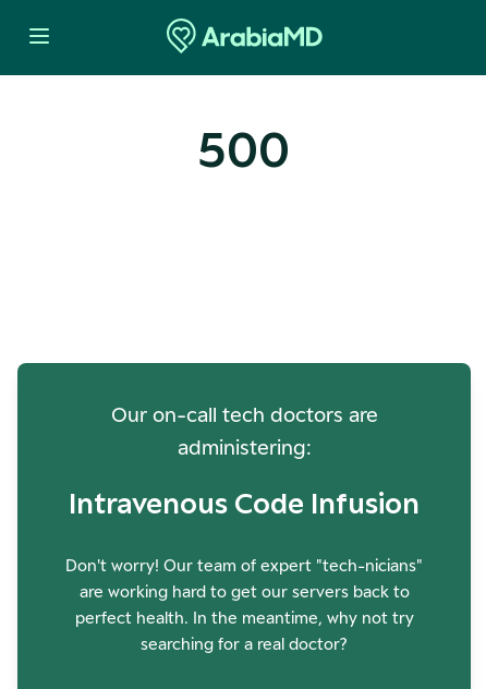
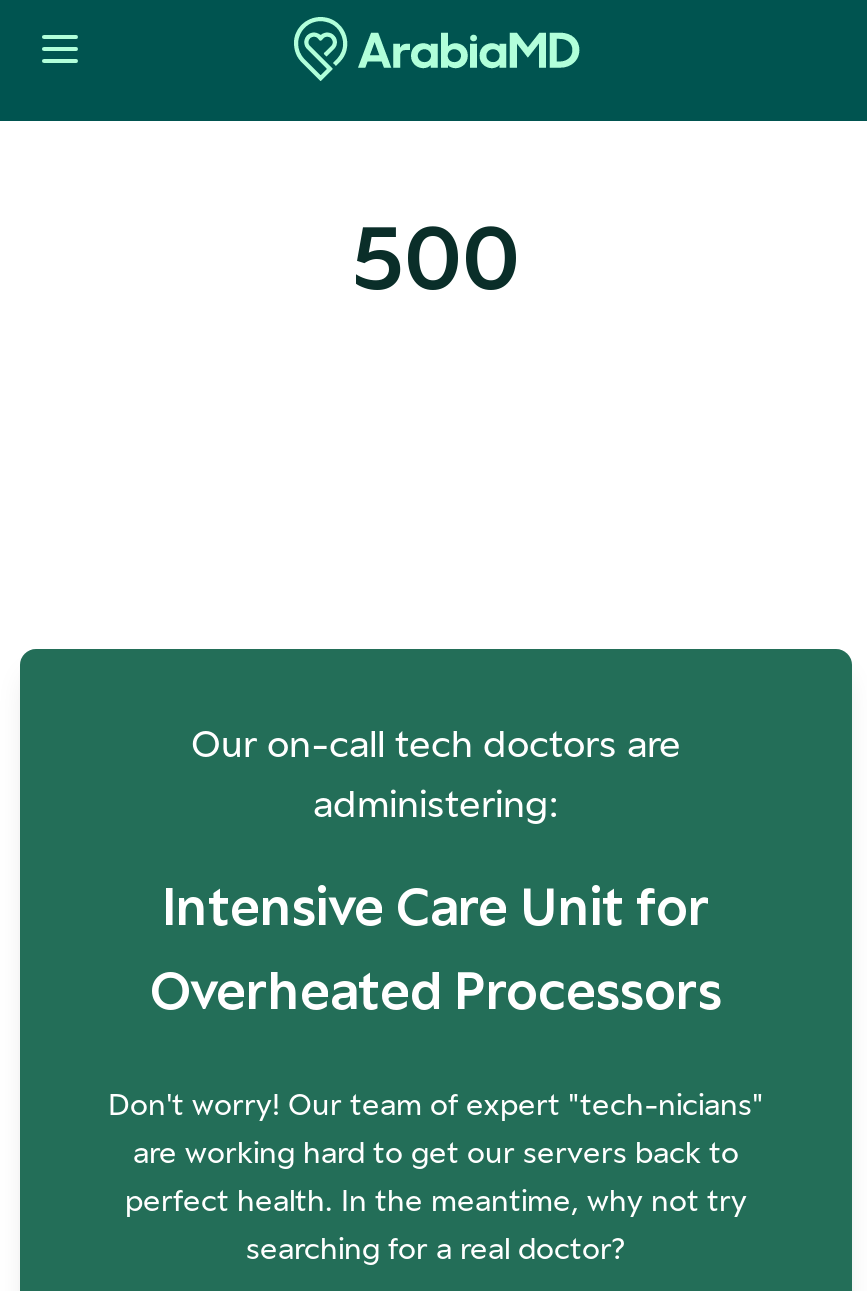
[69,486,420,520] Intravenous Code Infusion -> [150,875,722,1021] Intensive Care Unit for | Overheated Processors

